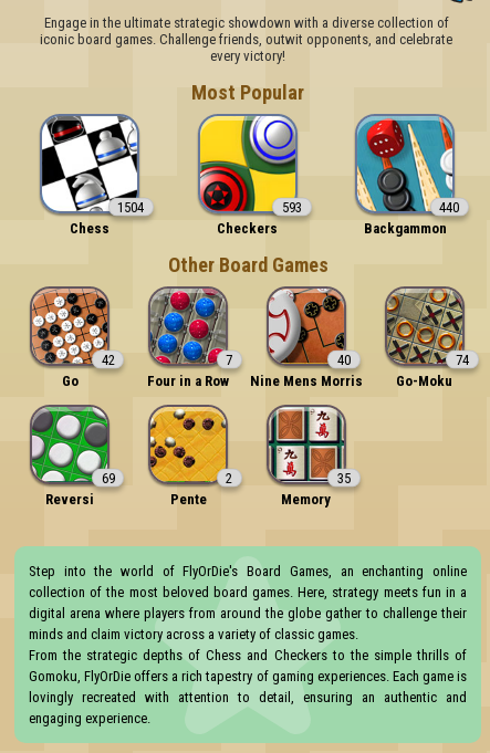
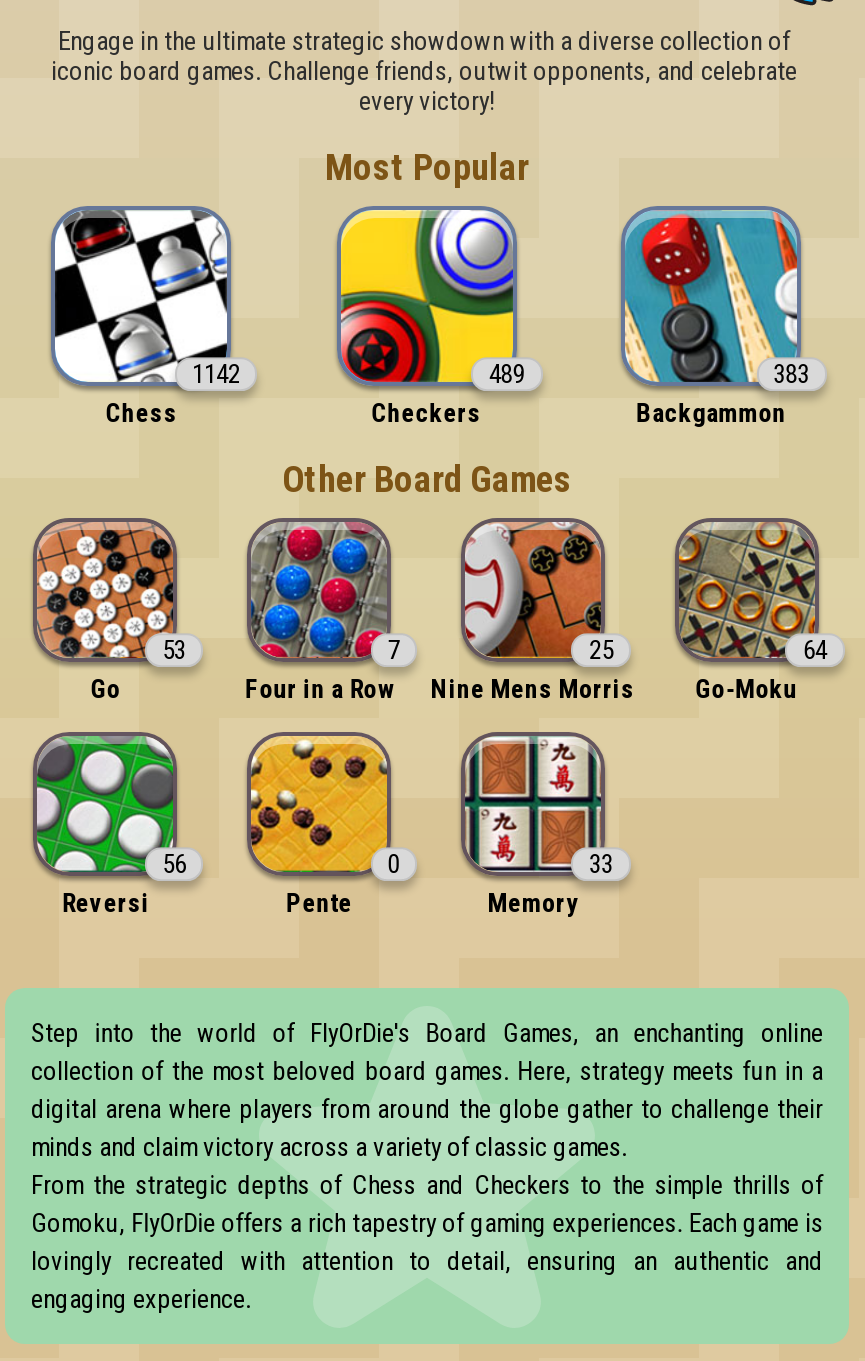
[118,198,144,215] 1504 -> [192,359,240,389] 1142
[282,198,302,215] 593 -> [489,359,525,389] 489
[439,198,459,215] 440 -> [774,359,810,389] 383
[101,351,114,368] 42 -> [162,635,186,665] 53
[337,351,351,368] 40 -> [589,635,613,665] 25
[456,351,469,368] 74 -> [803,635,827,665] 64
[101,469,114,486] 69 -> [162,849,186,879] 56
[226,469,233,486] 2 -> [388,849,400,879] 0
[337,469,351,486] 35 -> [589,849,613,879] 33

